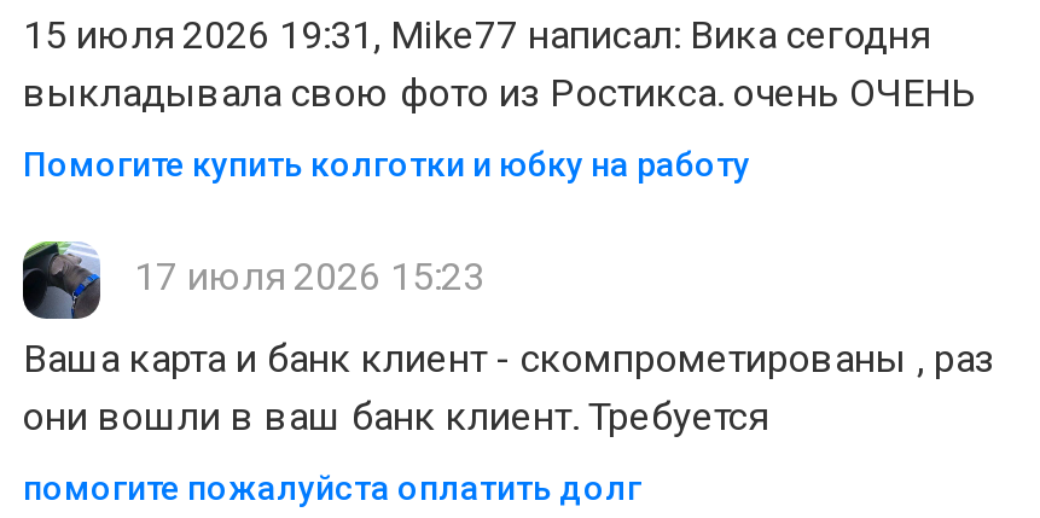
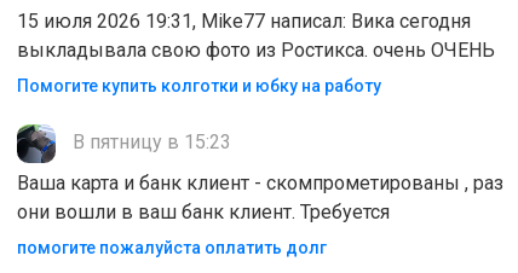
[124,254,484,300] 17 июля 2026 15:23 -> [68,131,231,154] В пятницу в 15:23

